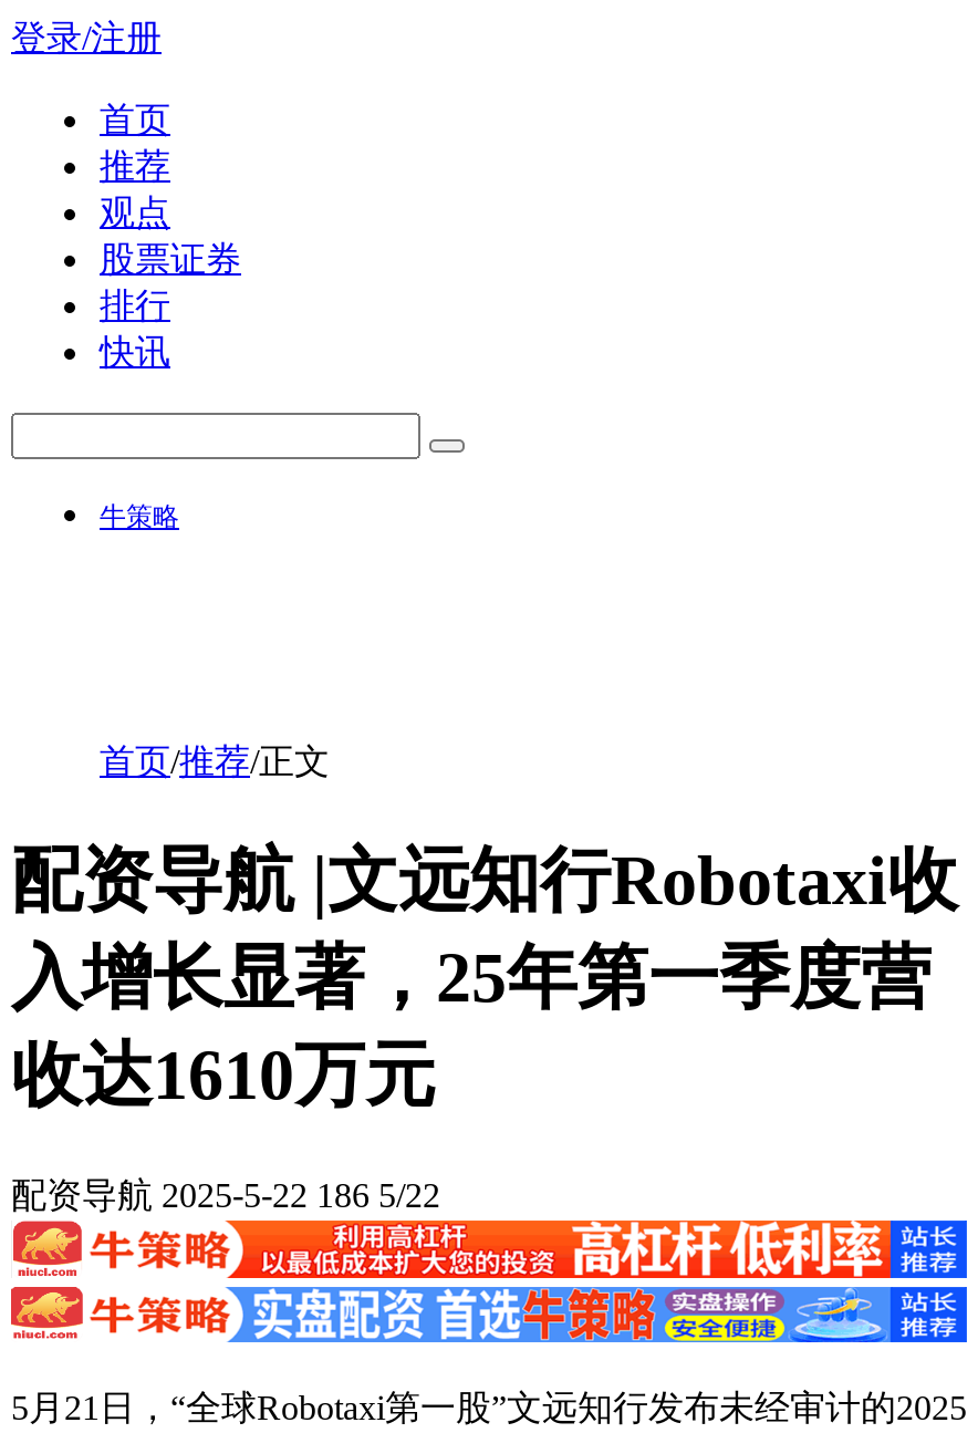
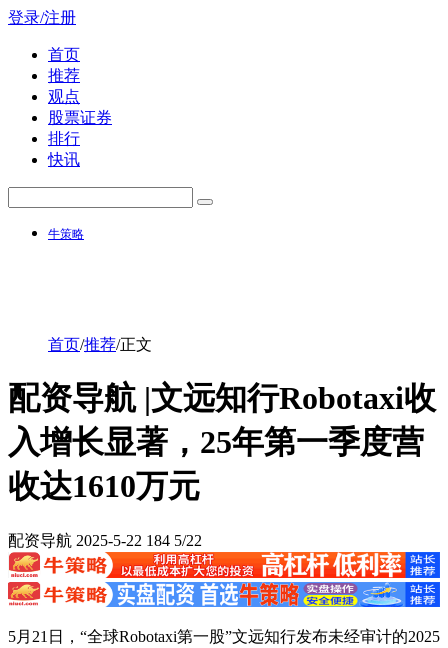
[11,1176,440,1214] 配资导航 2025-5-22 186 5/22 -> [8,532,202,549] 配资导航 2025-5-22 184 5/22

